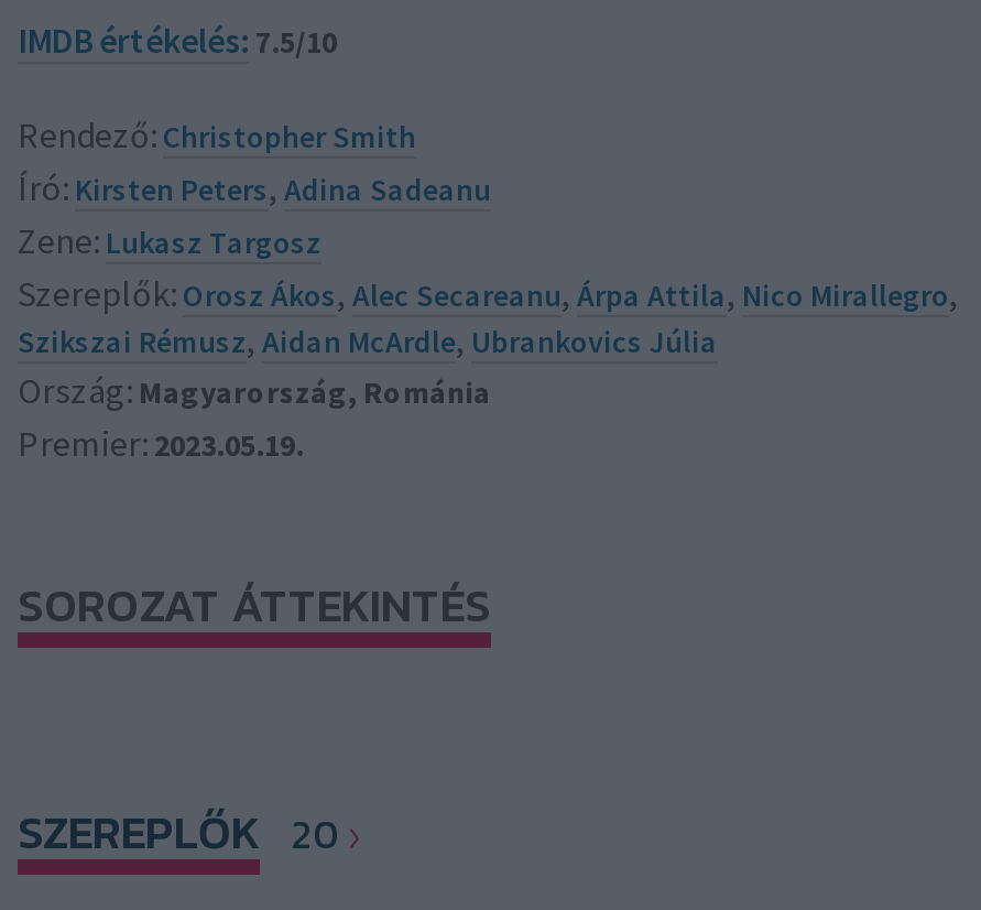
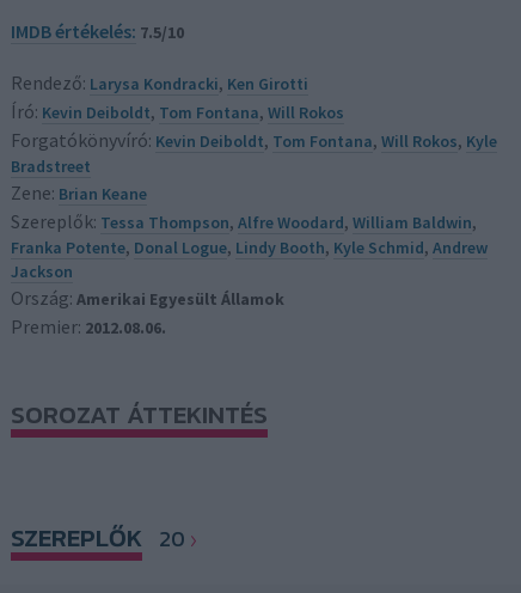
[18,112,958,465] Rendező: Christopher Smith | Író: Kirsten Peters, Adina Sadeanu | Zene: Lukasz Targosz | Szereplők: Orosz Ákos, Alec Secareanu, Árpa Attila, Nico Mirallegro, | Szikszai Rémusz, Aidan McArdle, Ubrankovics Júlia | Ország: Magyarország, Románia | Premier: 2023.05.19. -> [11,70,497,338] Rendező: Larysa Kondracki, Ken Girotti | Író: Kevin Deiboldt, Tom Fontana, Will Rokos | Forgatókönyvíró: Kevin Deiboldt, Tom Fontana, Will Rokos, Kyle | Bradstreet | Zene: Brian Keane | Szereplők: Tessa Thompson, Alfre Woodard, William Baldwin, | Franka Potente, Donal Logue, Lindy Booth, Kyle Schmid, Andrew | Jackson | Ország: Amerikai Egyesült Államok | Premier: 2012.08.06.

